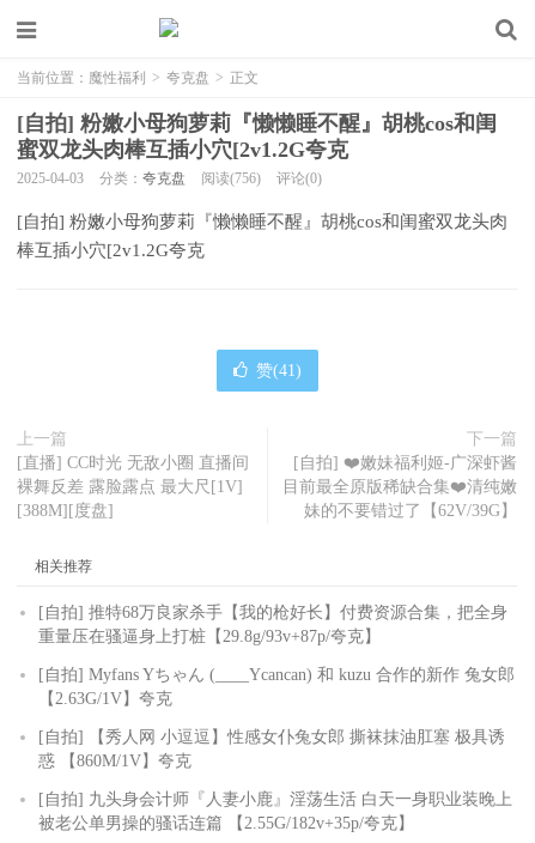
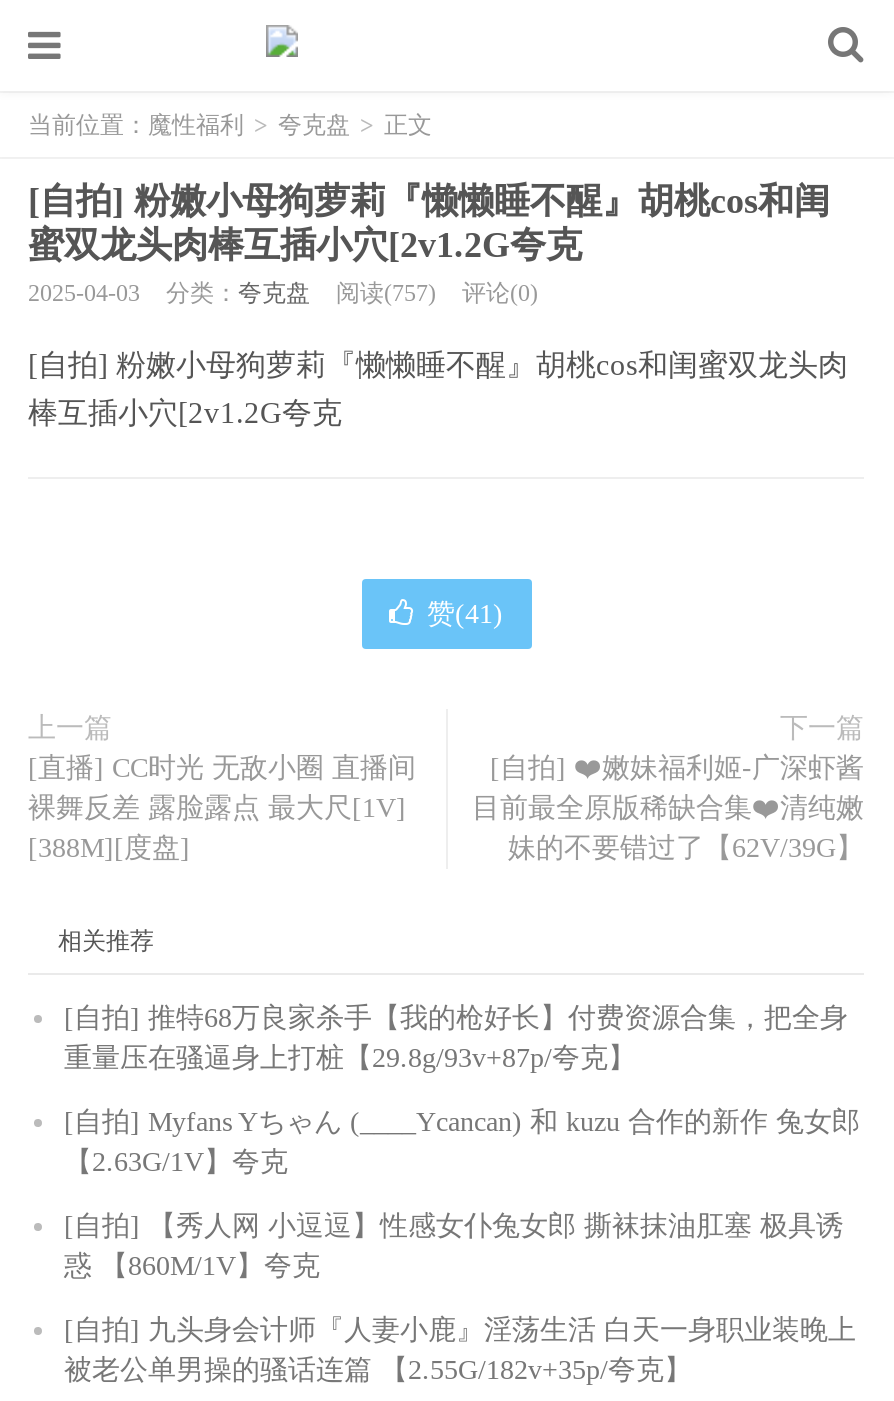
[17,170,322,187] 2025-04-03 分类：夸克盘 阅读(756) 评论(0) -> [28,279,538,307] 2025-04-03 分类：夸克盘 阅读(757) 评论(0)

